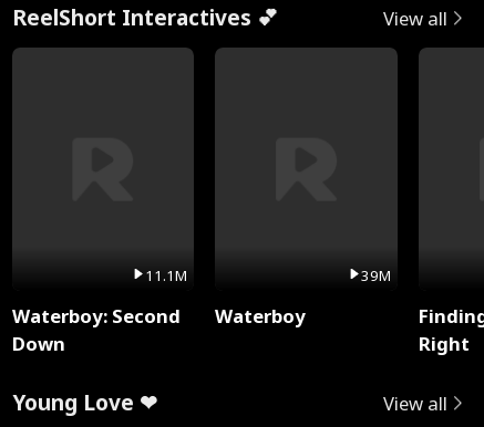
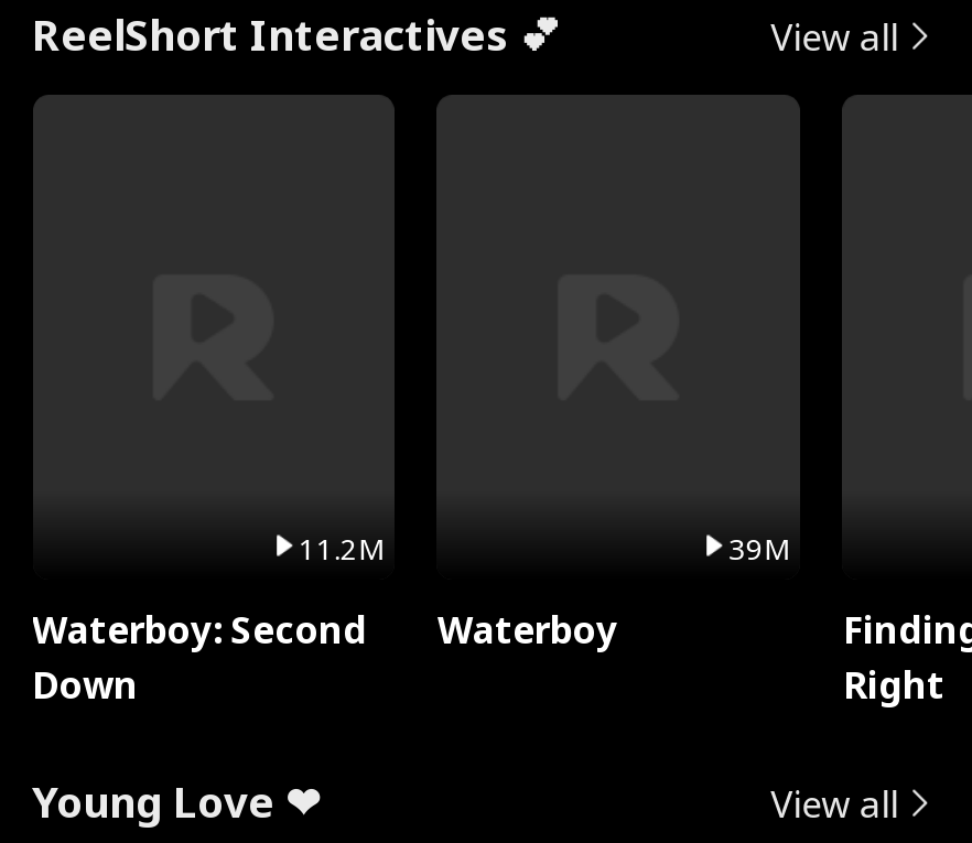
[146,265,188,285] 11.1M -> [298,529,382,568] 11.2M

